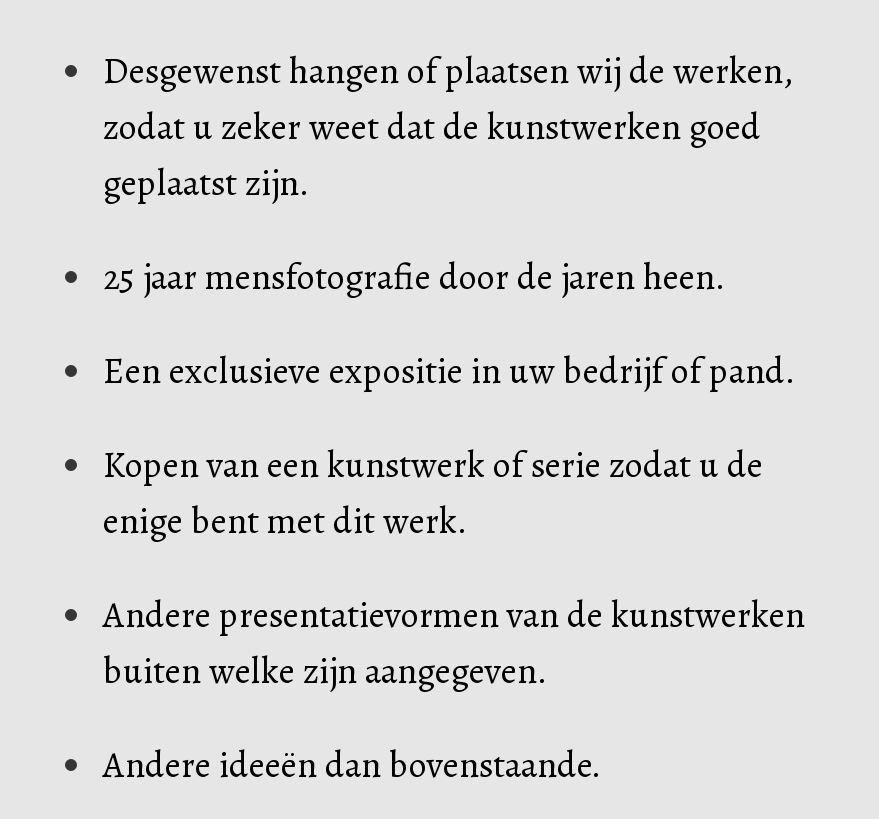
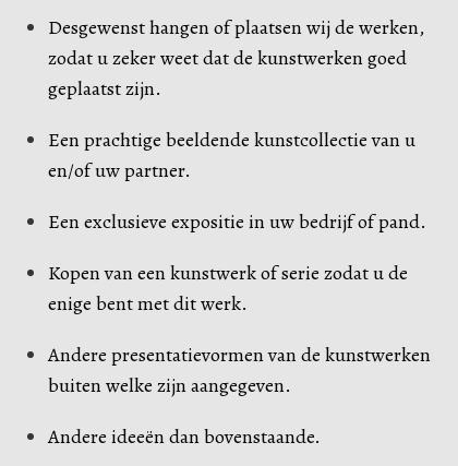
[103,252,727,300] 25 jaar mensfotografie door de jaren heen. -> [48,127,415,184] Een prachtige beeldende kunstcollectie van u | en/of uw partner.

